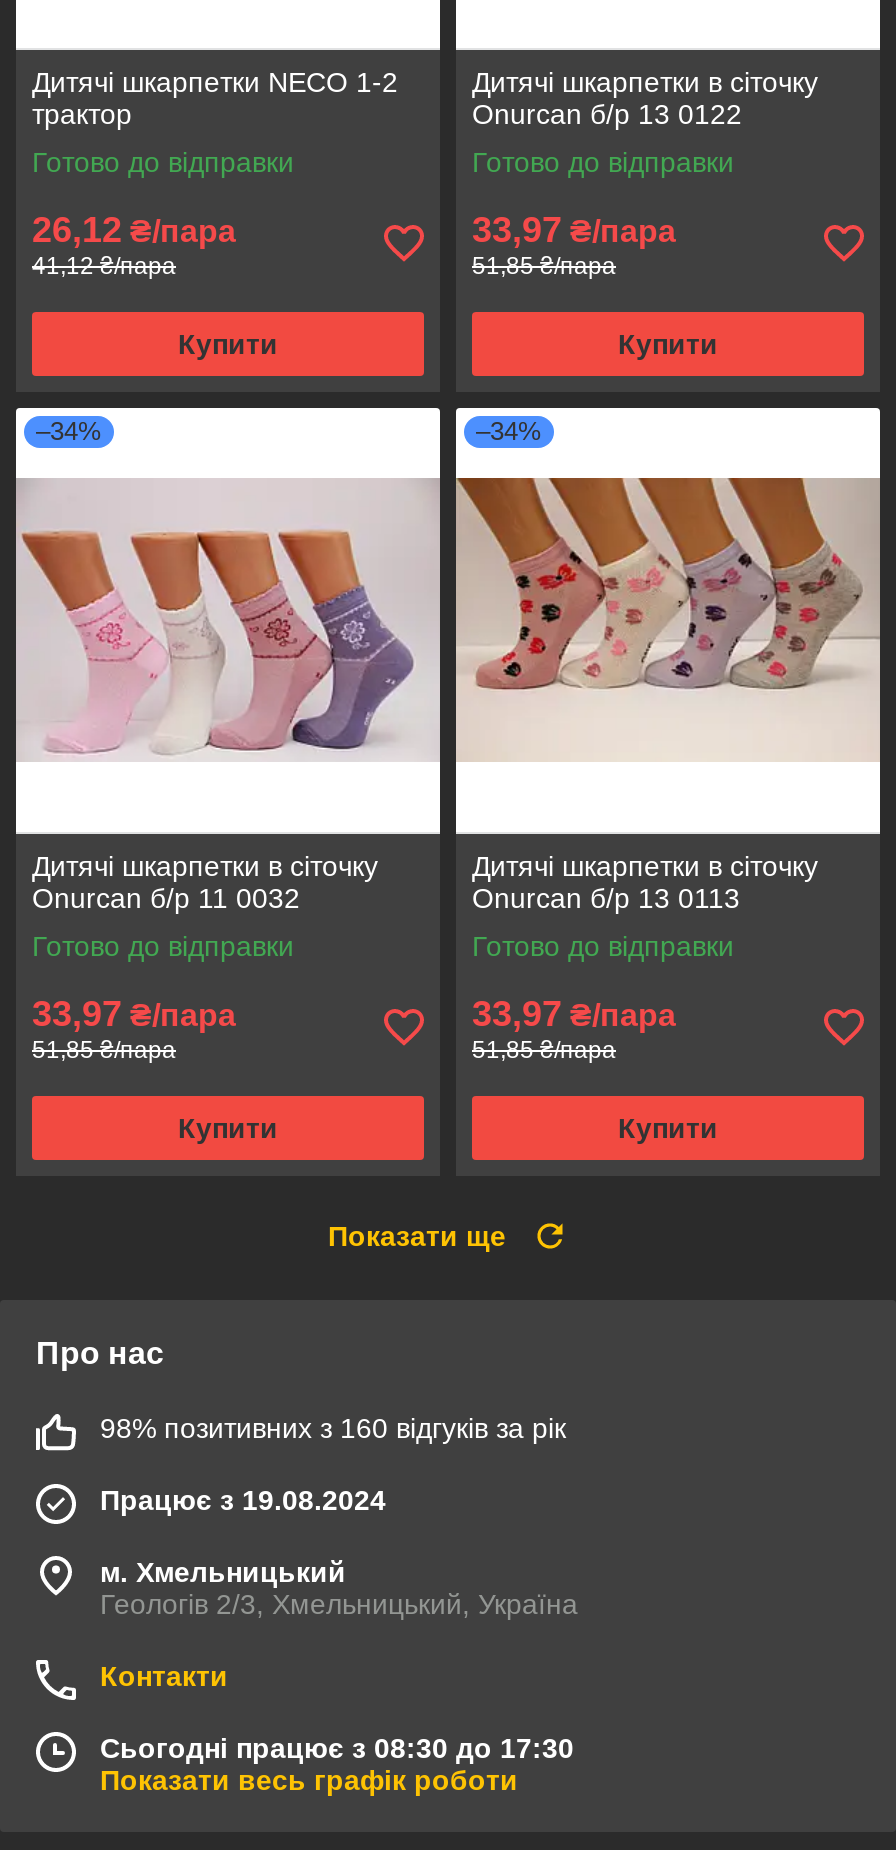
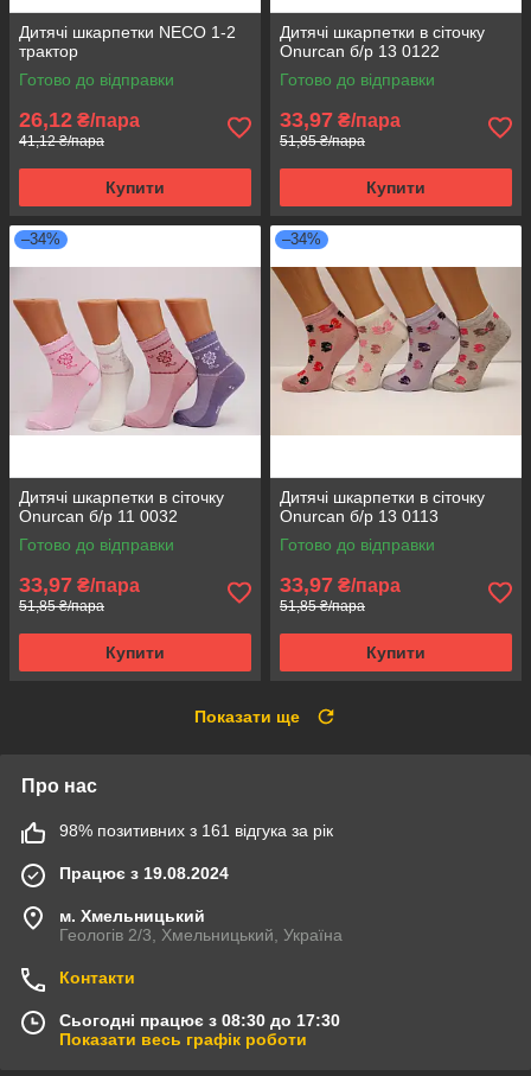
[100,1412,566,1444] 98% позитивних з 160 відгуків за рік -> [59,821,333,840] 98% позитивних з 161 відгука за рік

